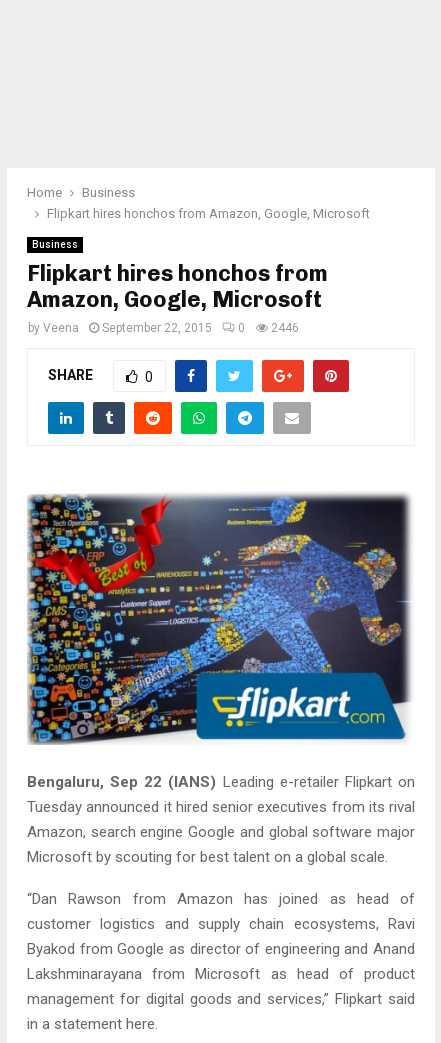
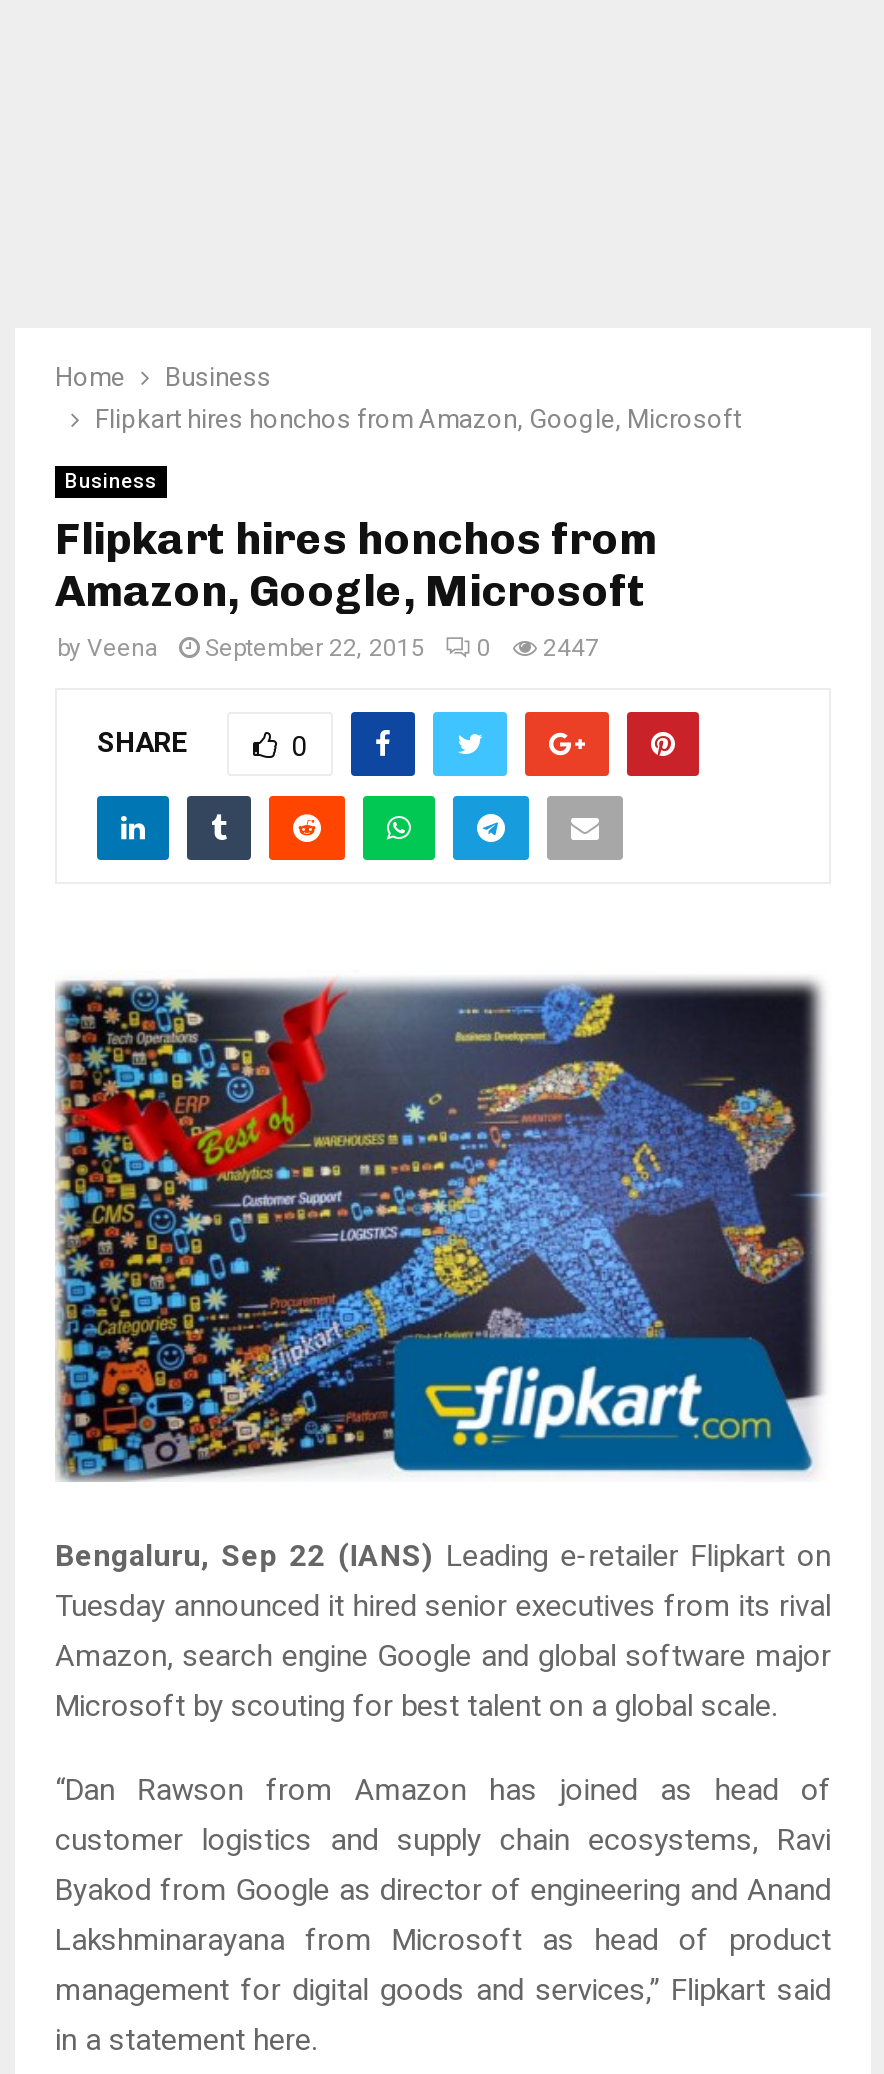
[28,321,299,335] by Veena September 22, 2015 0 2446 -> [57,634,599,662] by Veena September 22, 2015 0 2447

